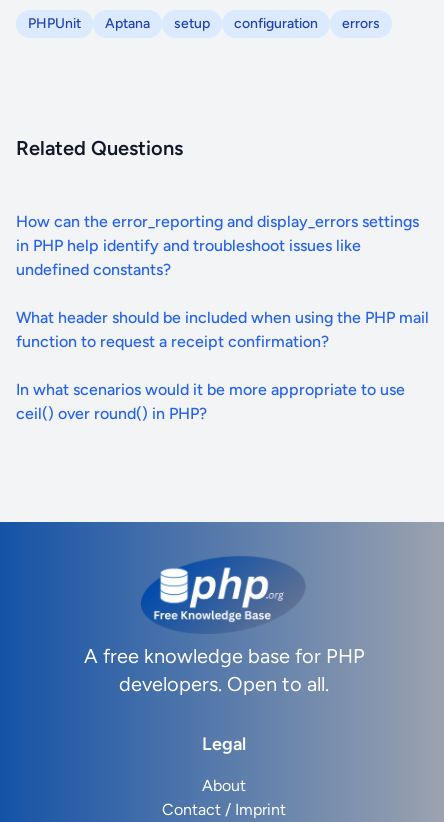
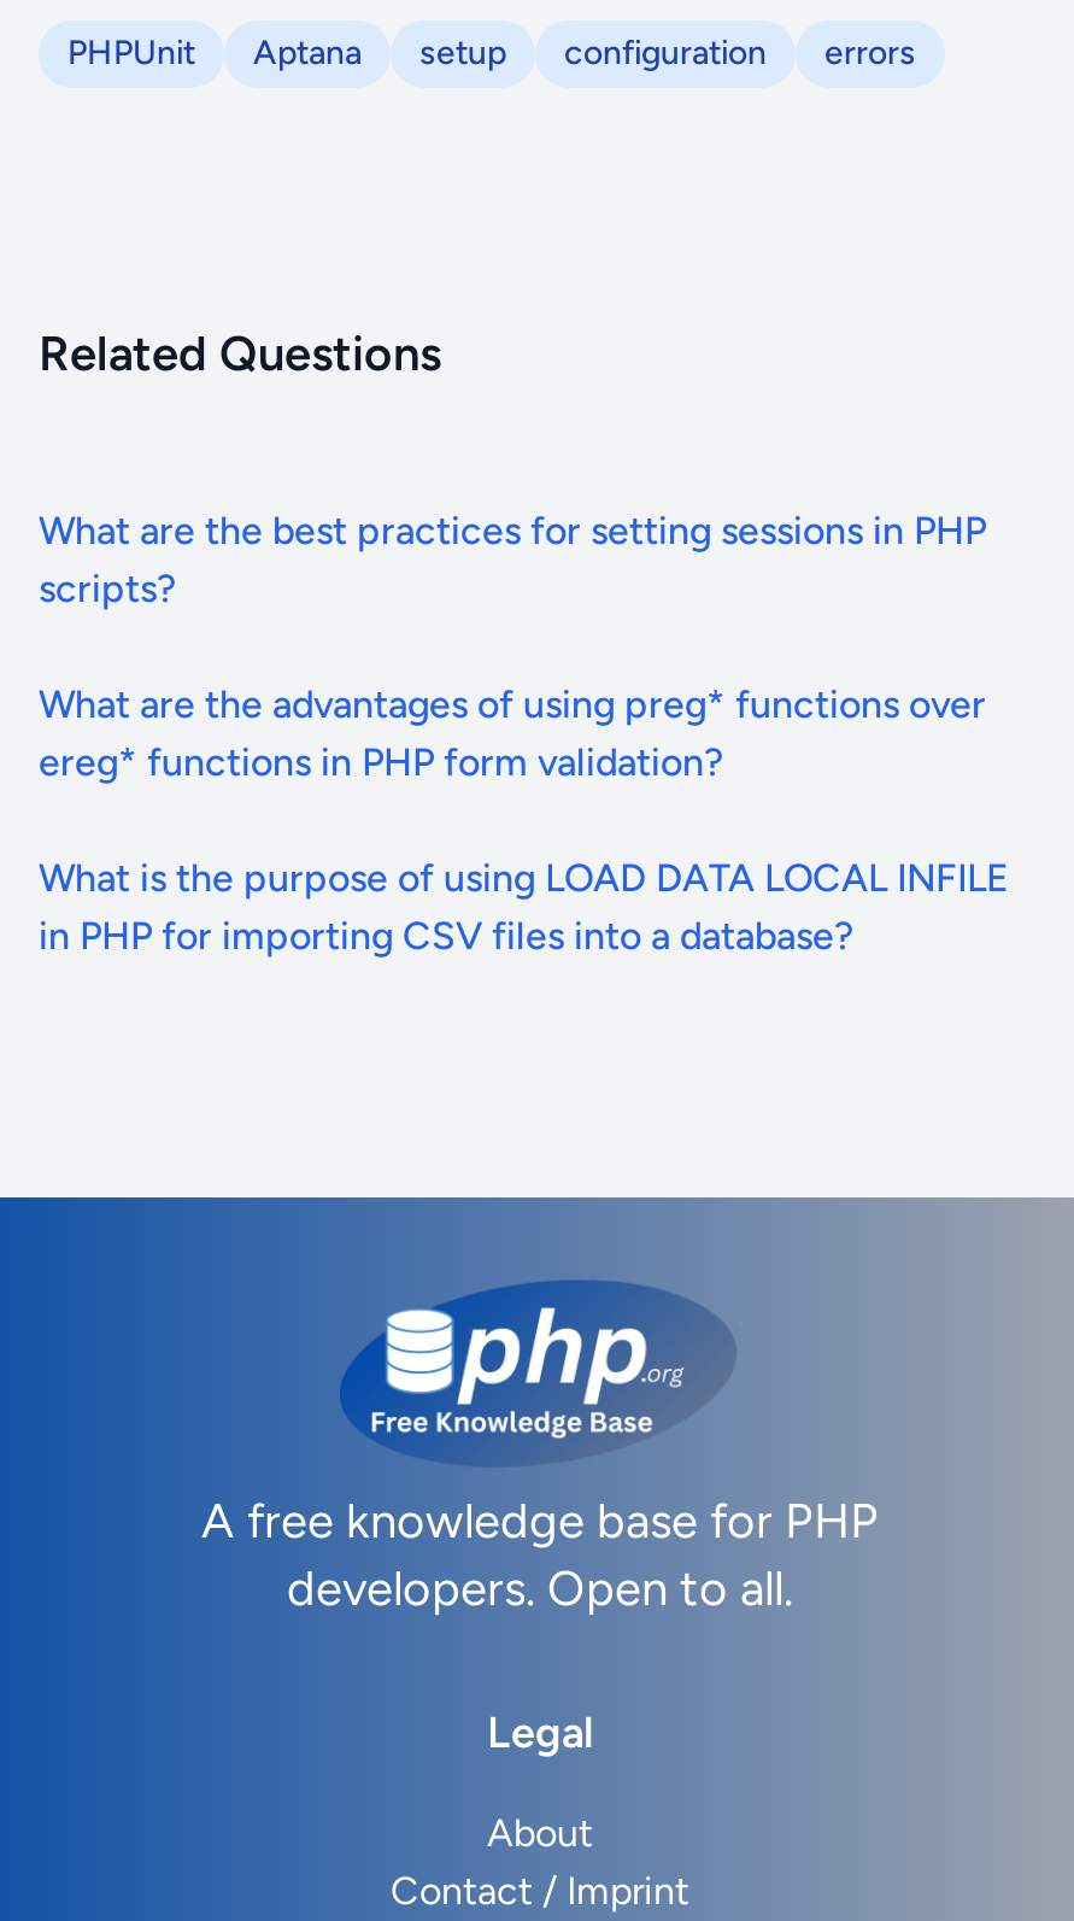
[16,212,419,279] How can the error_reporting and display_errors settings | in PHP help identify and troubleshoot issues like | undefined constants? -> [39,508,986,611] What are the best practices for setting sessions in PHP | scripts?
[16,308,429,351] What header should be included when using the PHP mail | function to request a receipt confirmation? -> [39,681,986,785] What are the advantages of using preg* functions over | ereg* functions in PHP form validation?
[16,380,405,423] In what scenarios would it be more appropriate to use | ceil() over round() in PHP? -> [39,855,1008,959] What is the purpose of using LOAD DATA LOCAL INFILE | in PHP for importing CSV files into a database?

